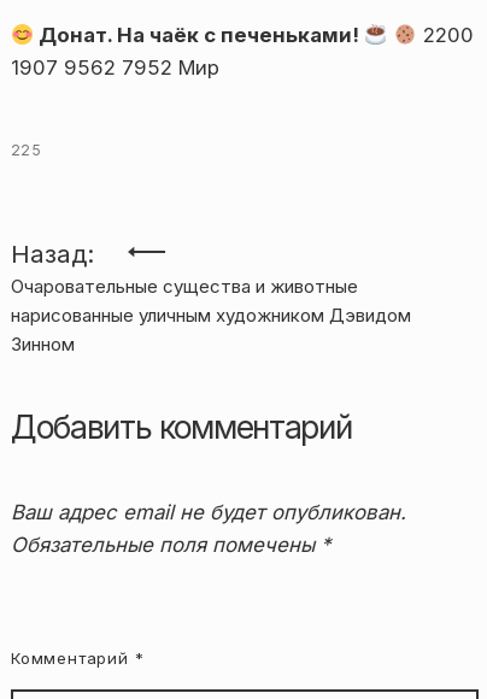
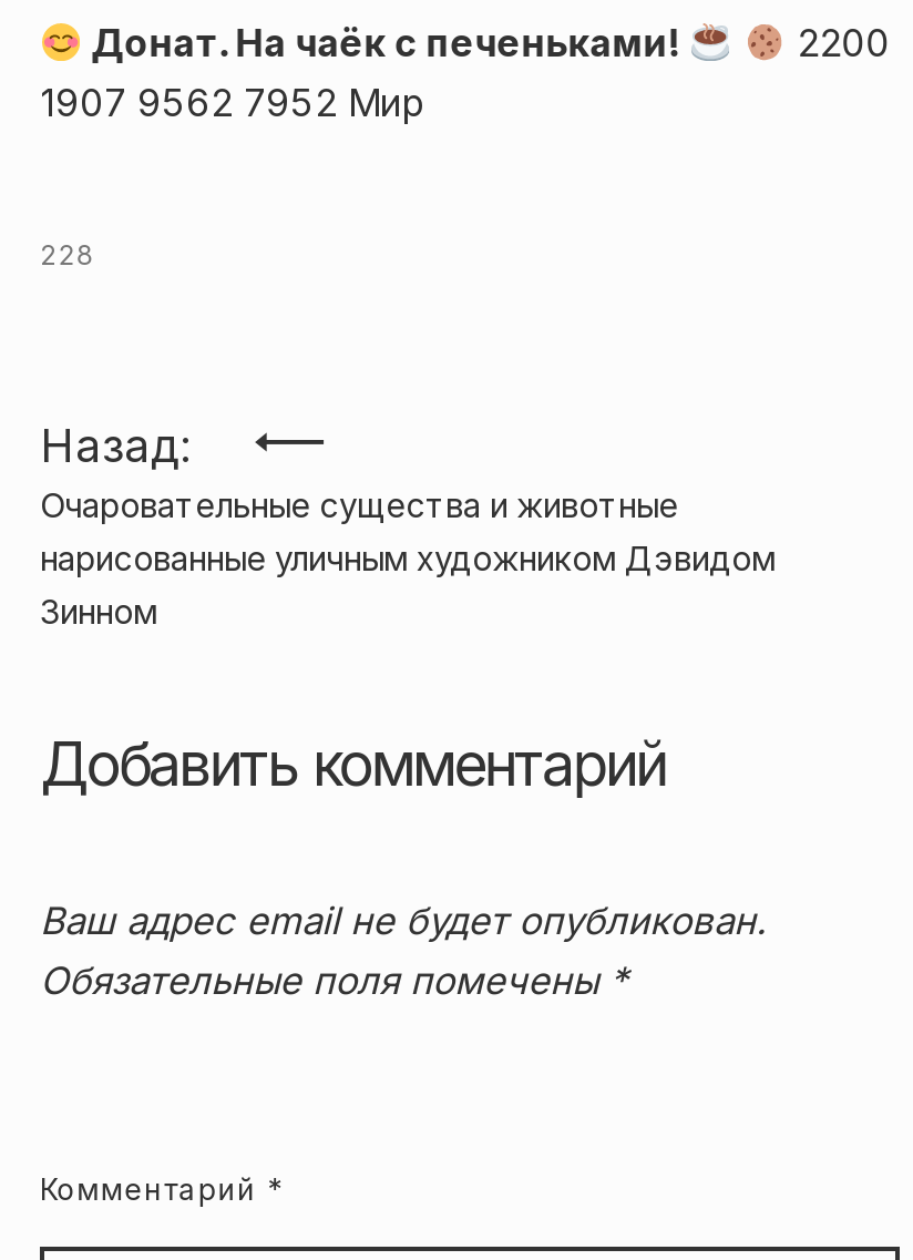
[11,141,41,159] 225 -> [40,238,95,271] 228

